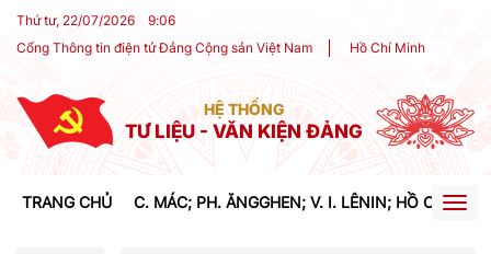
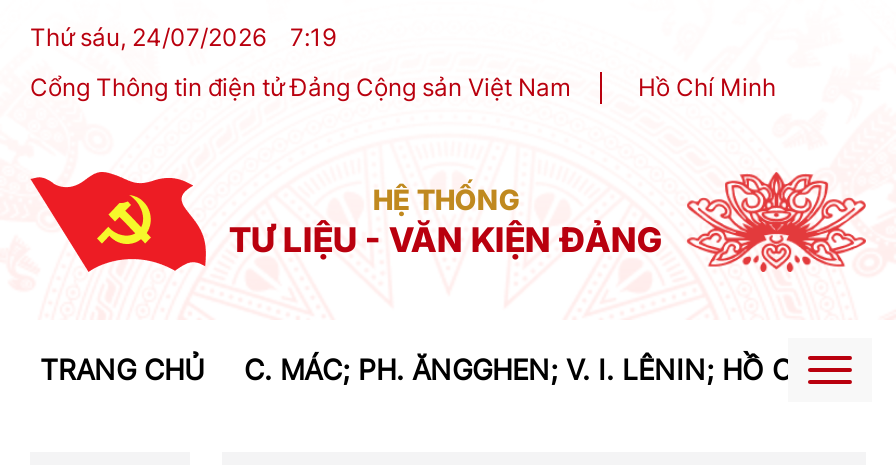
[16,12,135,28] Thứ tư, 22/07/2026 -> [30,22,266,52] Thứ sáu, 24/07/2026
[148,12,175,28] 9:06 -> [290,22,336,52] 7:19

